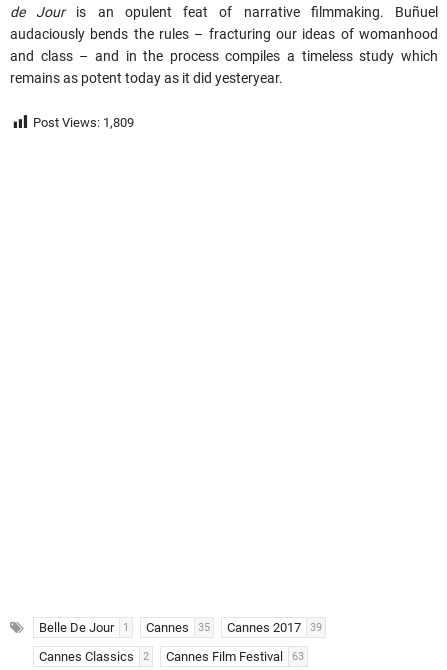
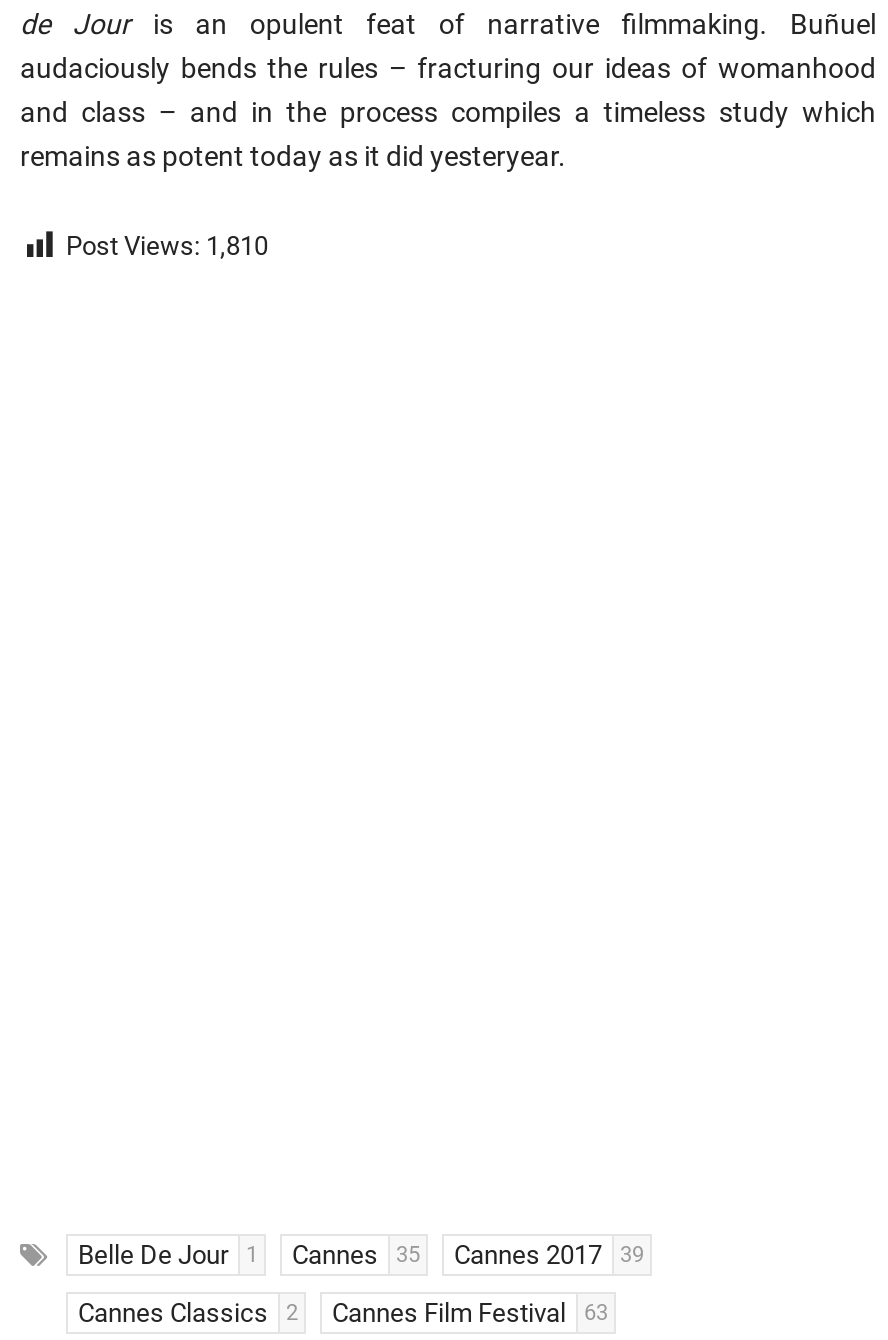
[33,115,134,130] Post Views: 1,809 -> [66,230,268,260] Post Views: 1,810

